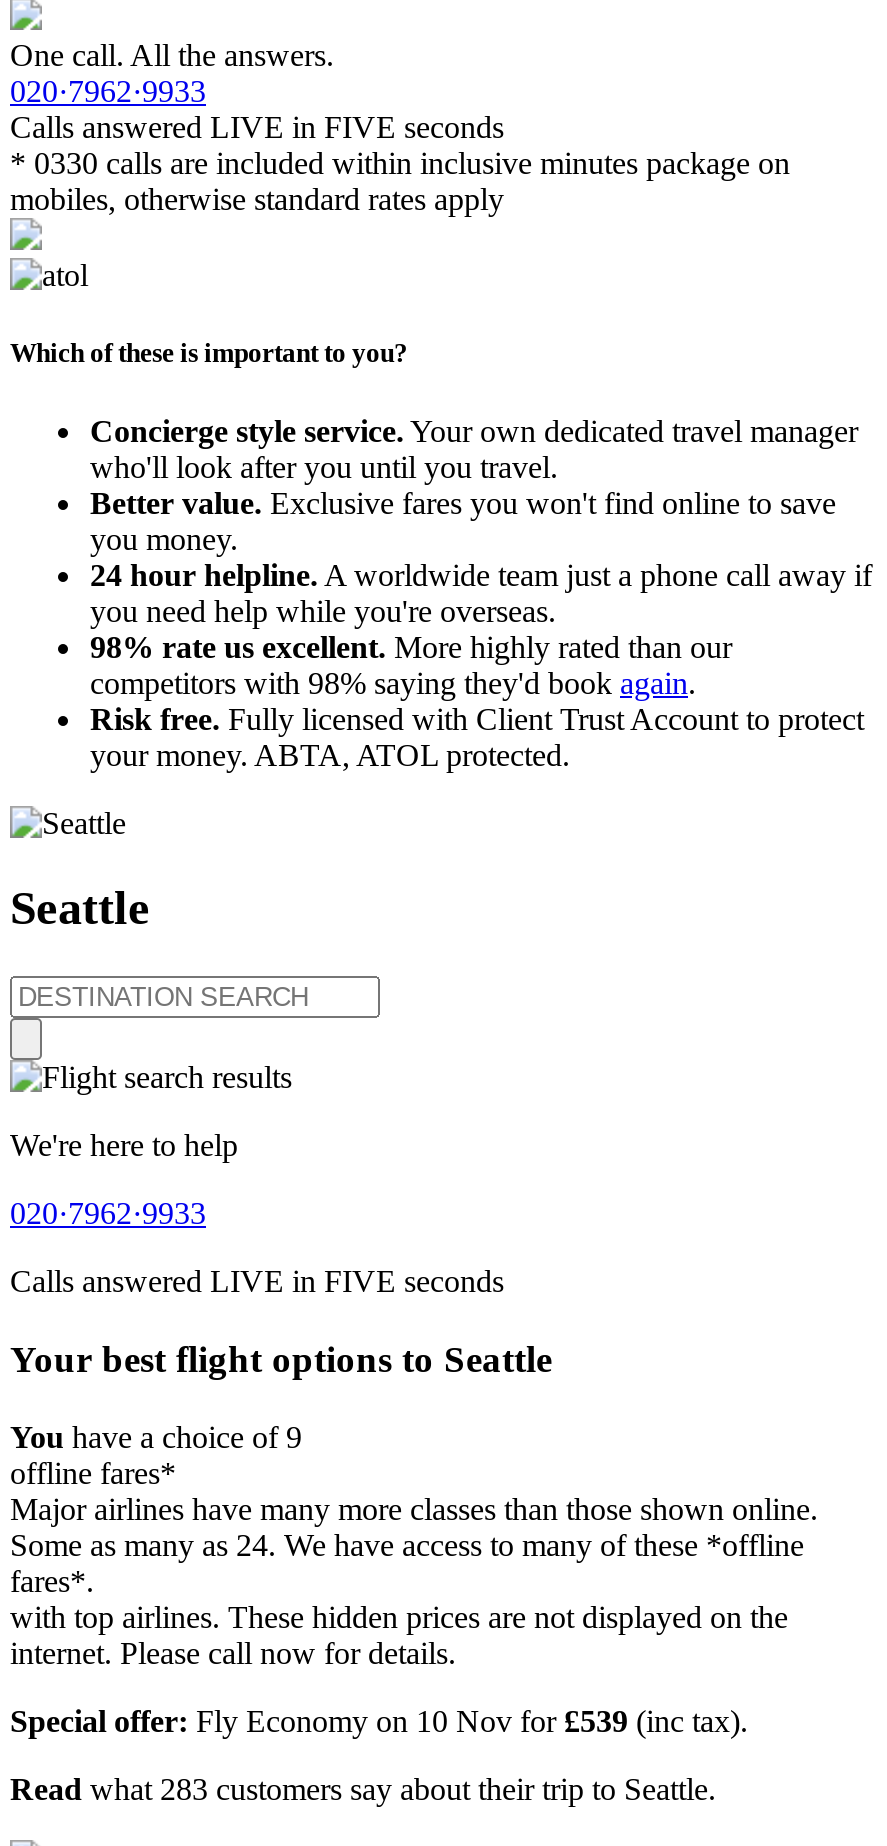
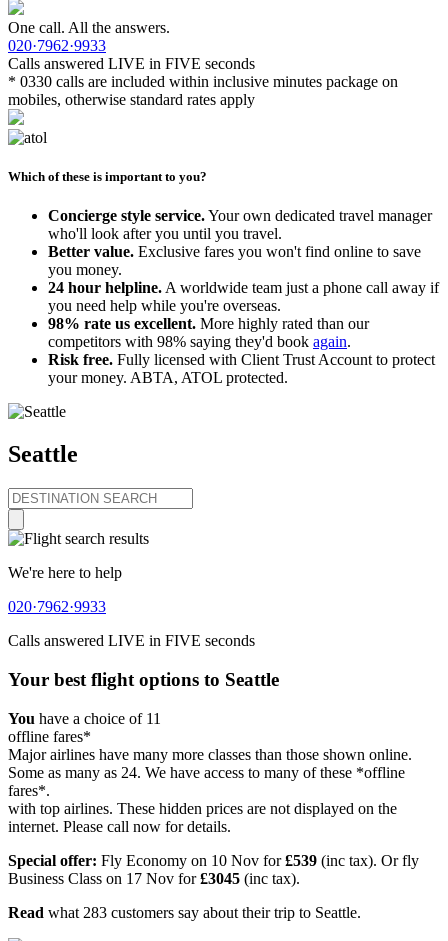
[10,1419,302,1453] You have a choice of 9 -> [8,710,161,727] You have a choice of 11
[10,1703,748,1737] Special offer: Fly Economy on 10 Nov for £539 (inc tax). -> [8,852,419,887] Special offer: Fly Economy on 10 Nov for £539 (inc tax). Or fly | Business Class on 17 Nov for £3045 (inc tax).

